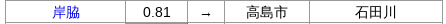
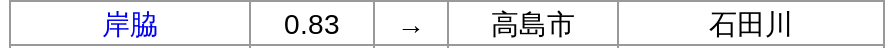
[142,4,170,20] 0.81 -> [284,8,340,40] 0.83

